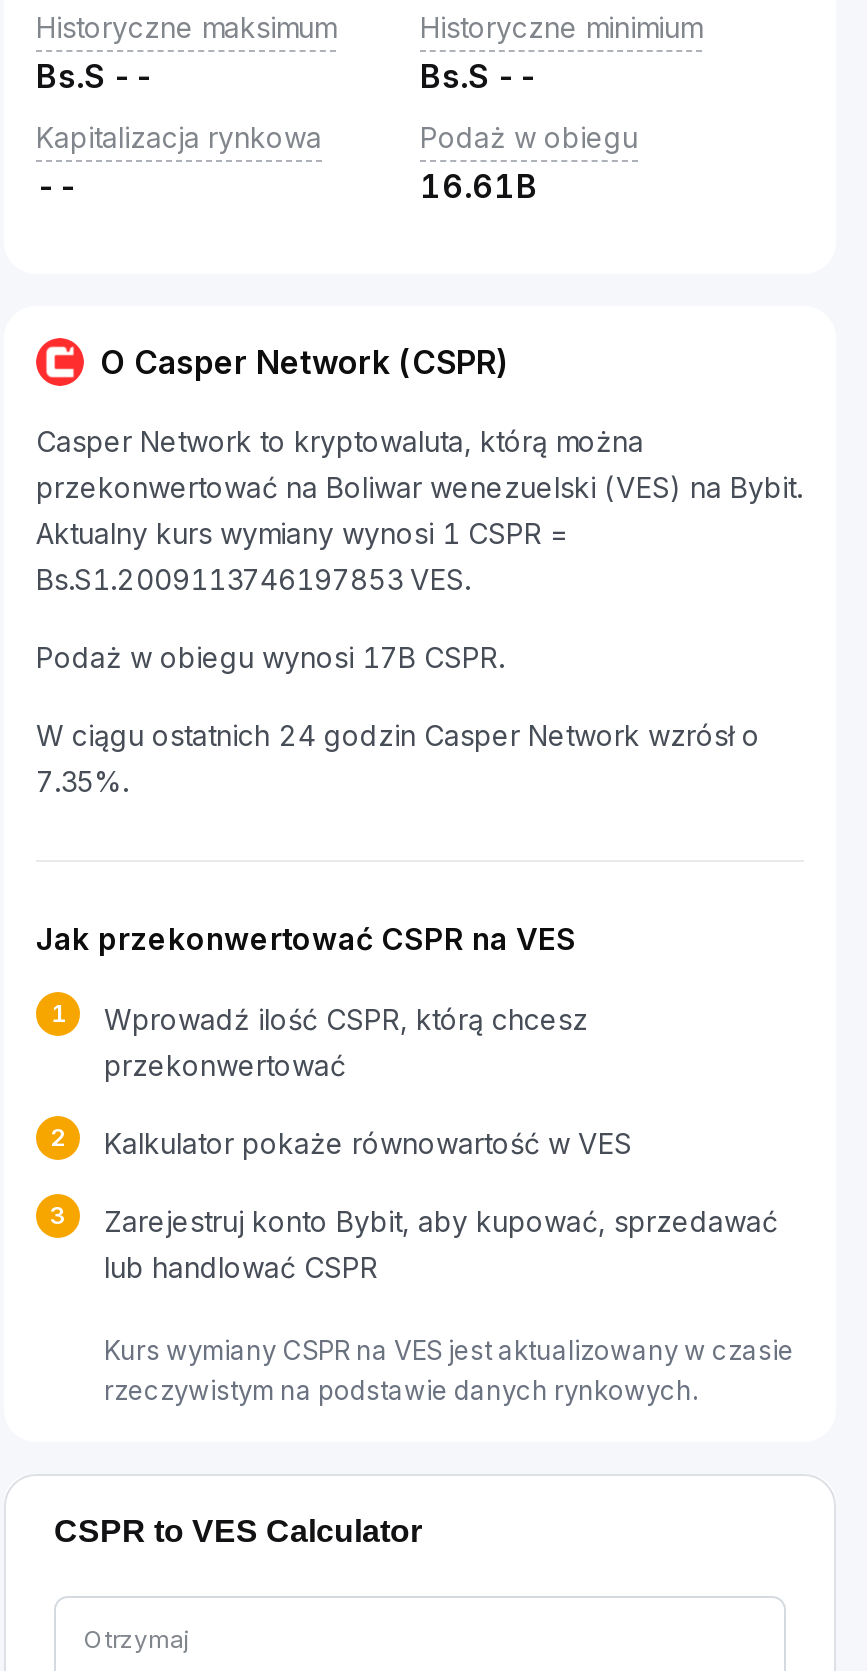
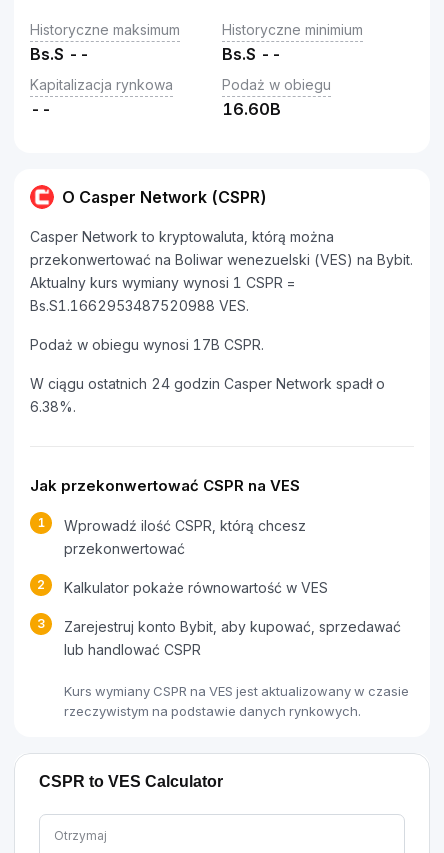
[420,166,538,206] 16.61B -> [222,99,281,119] 16.60B
[36,562,470,596] Bs.S1.2009113746197853 VES. -> [30,297,249,314] Bs.S1.1662953487520988 VES.
[36,718,760,752] W ciągu ostatnich 24 godzin Casper Network wzrósł o -> [30,375,385,392] W ciągu ostatnich 24 godzin Casper Network spadł o
[36,764,128,798] 7.35%. -> [30,398,76,415] 6.38%.

